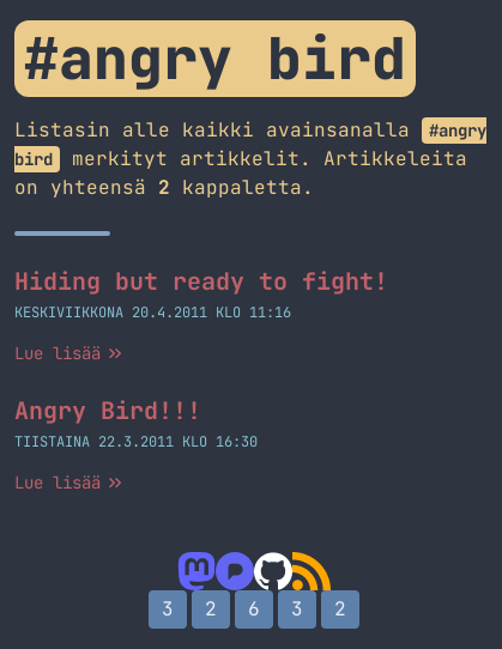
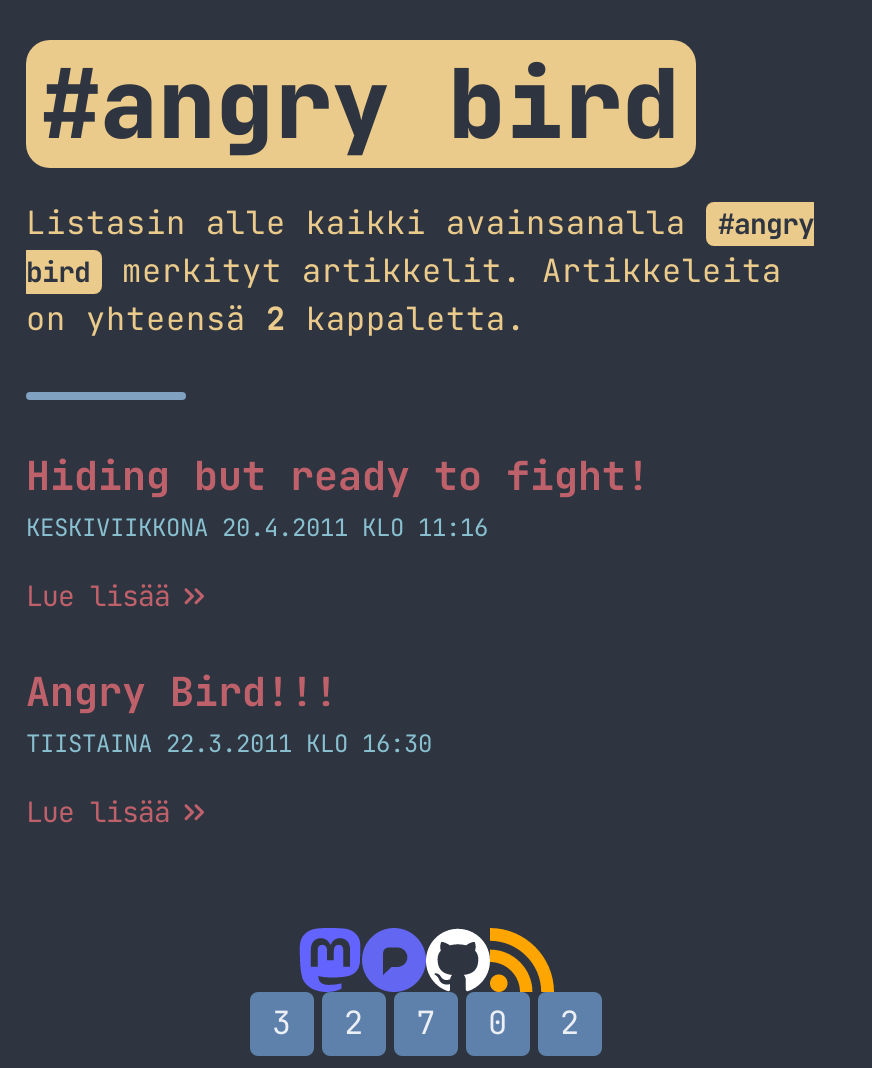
[248,596,260,621] 6 -> [416,1002,436,1044] 7
[291,596,303,621] 3 -> [488,1002,508,1044] 0

